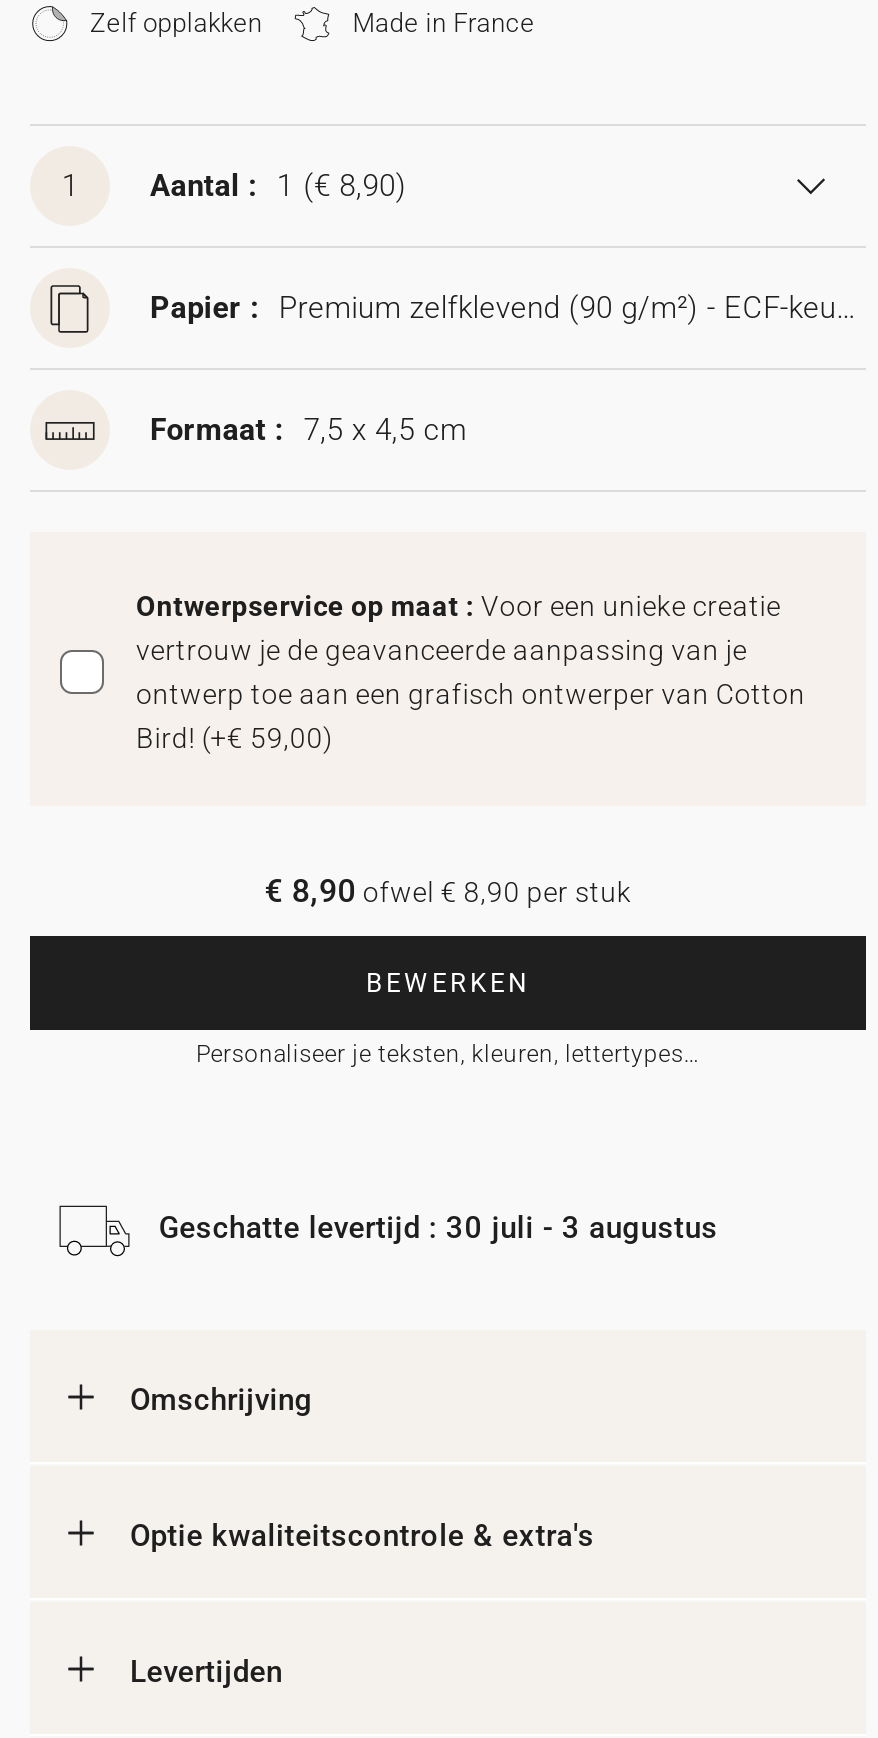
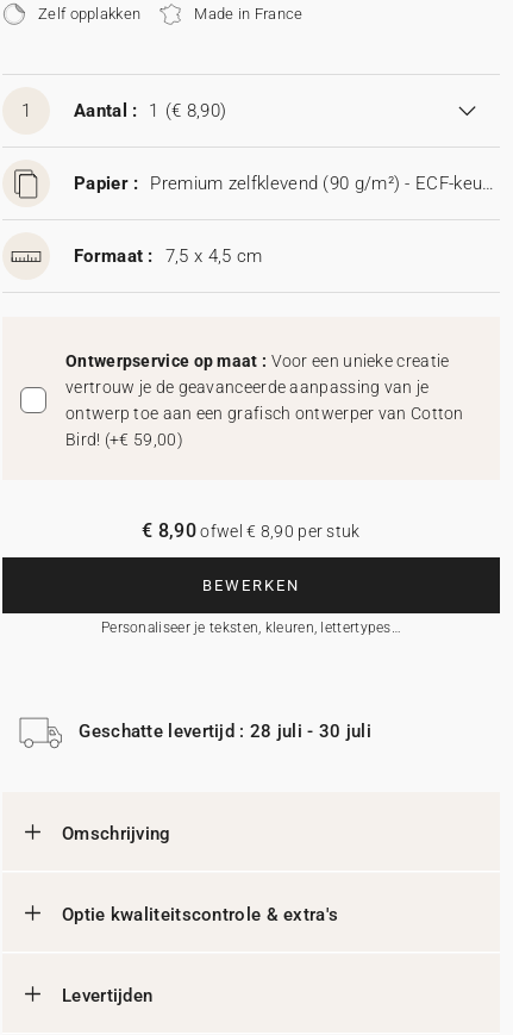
[159,1210,718,1246] Geschatte levertijd : 30 juli - 3 augustus -> [79,721,371,742] Geschatte levertijd : 28 juli - 30 juli

